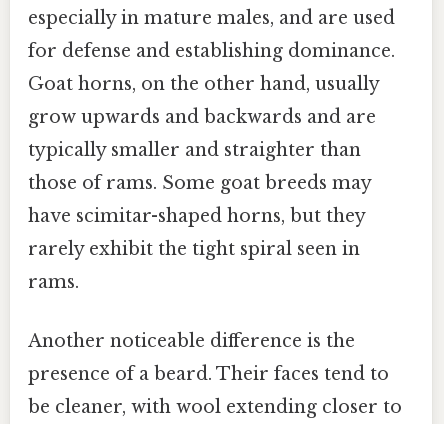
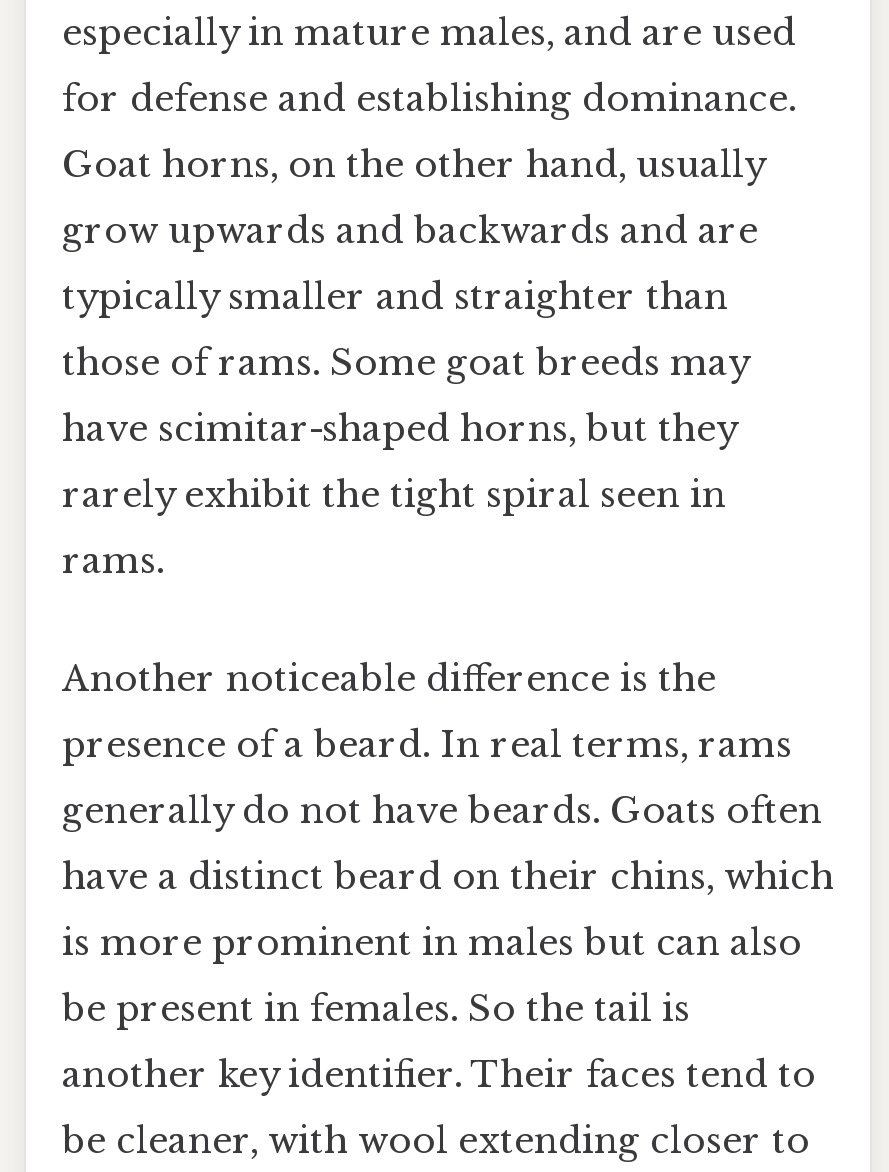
[28,363,389,385] presence of a beard. Their faces tend to -> [62,723,834,1097] presence of a beard. In real terms, rams | generally do not have beards. Goats often | have a distinct beard on their chins, which | is more prominent in males but can also | be present in females. So the tail is | another key identifier. Their faces tend to

